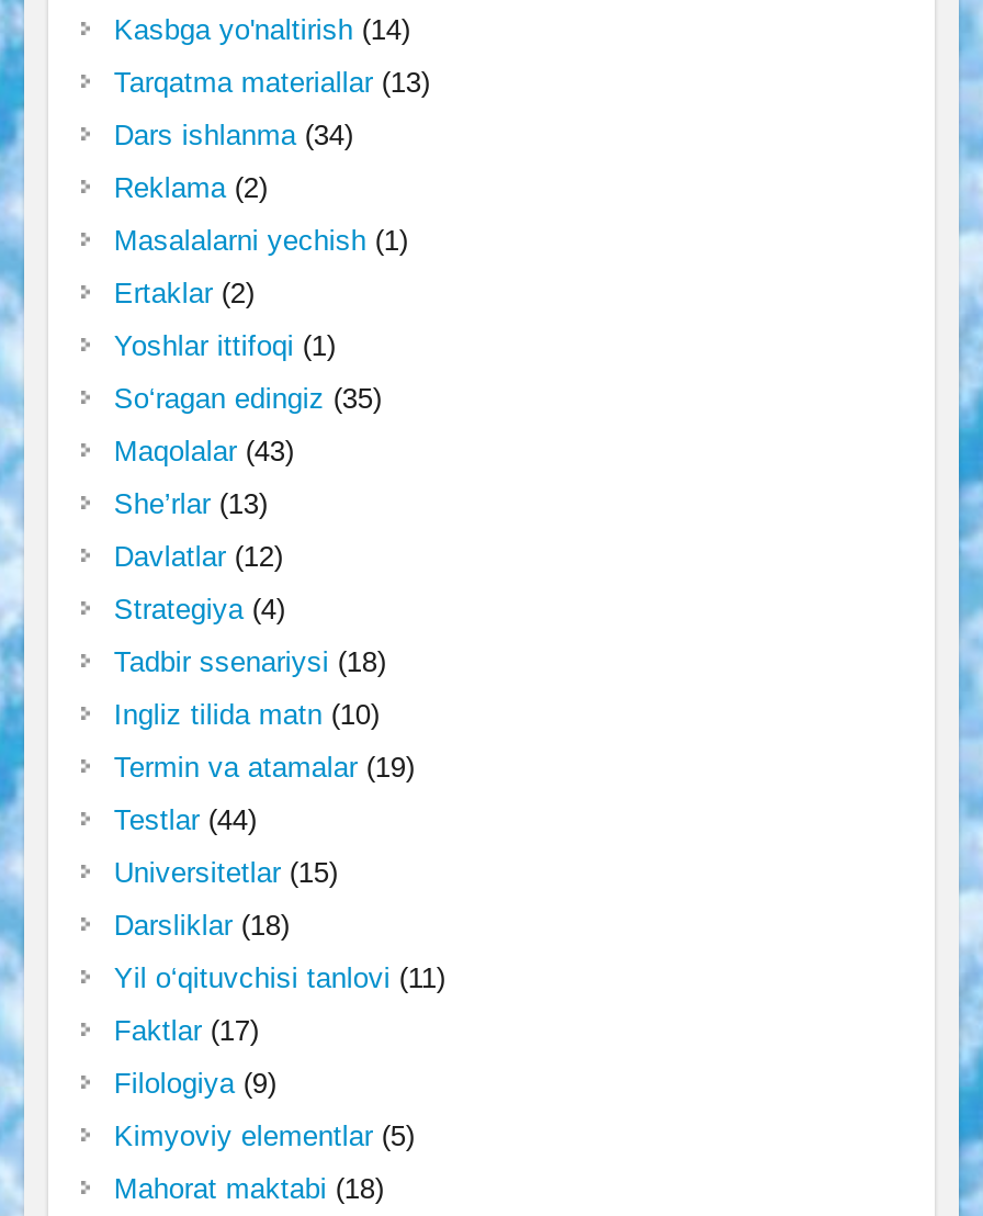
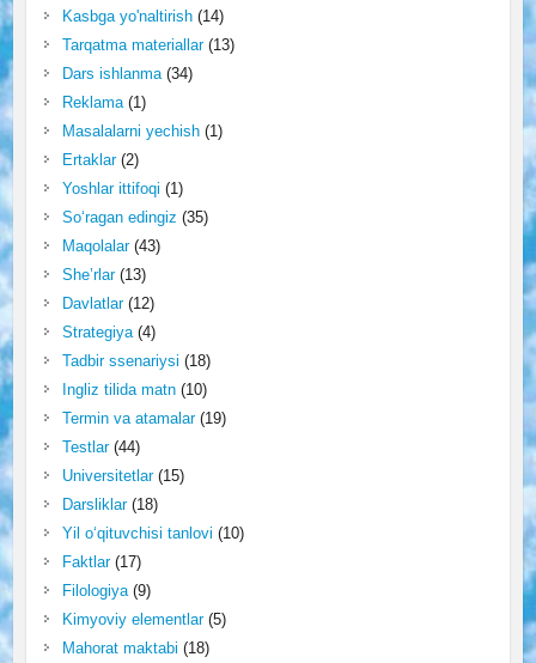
[114,171,267,204] Reklama (2) -> [62,93,146,111] Reklama (1)
[114,961,445,994] Yil o‘qituvchisi tanlovi (11) -> [62,524,244,542] Yil o‘qituvchisi tanlovi (10)

